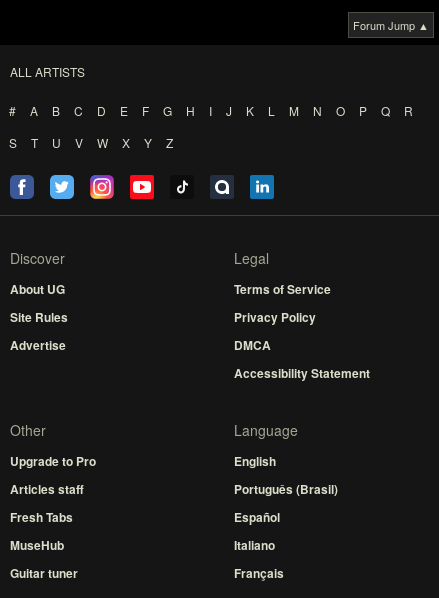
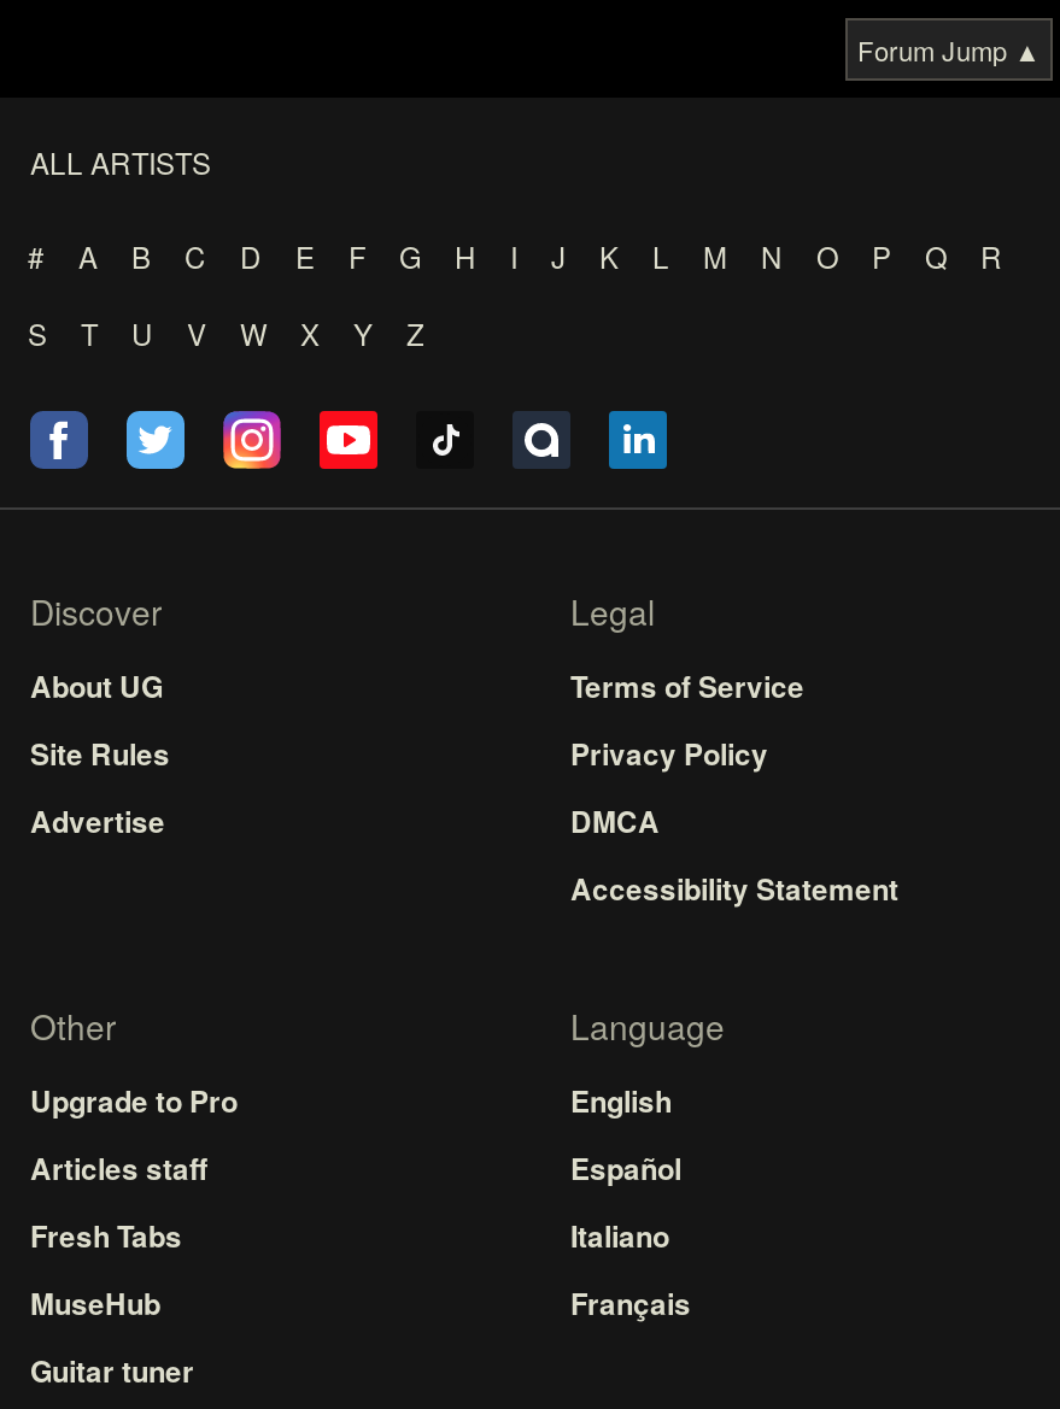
[234,480,338,498] Português (Brasil) -> none
moved [234,508,284,582] -> [570,1146,691,1325]: Español | Italiano | Français

